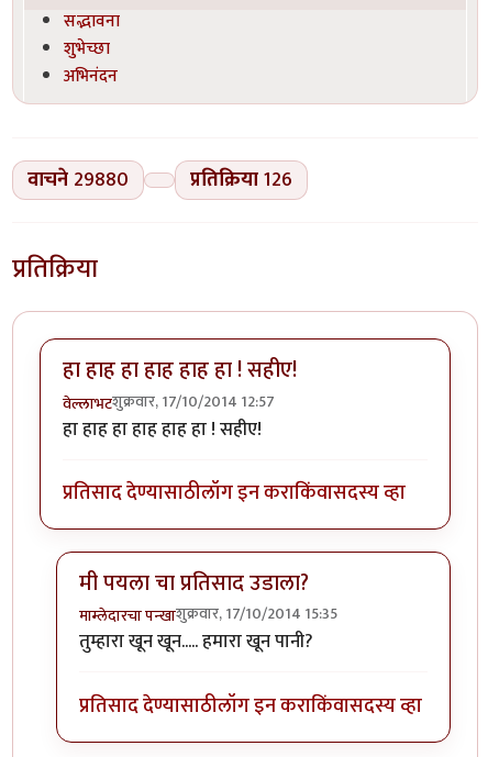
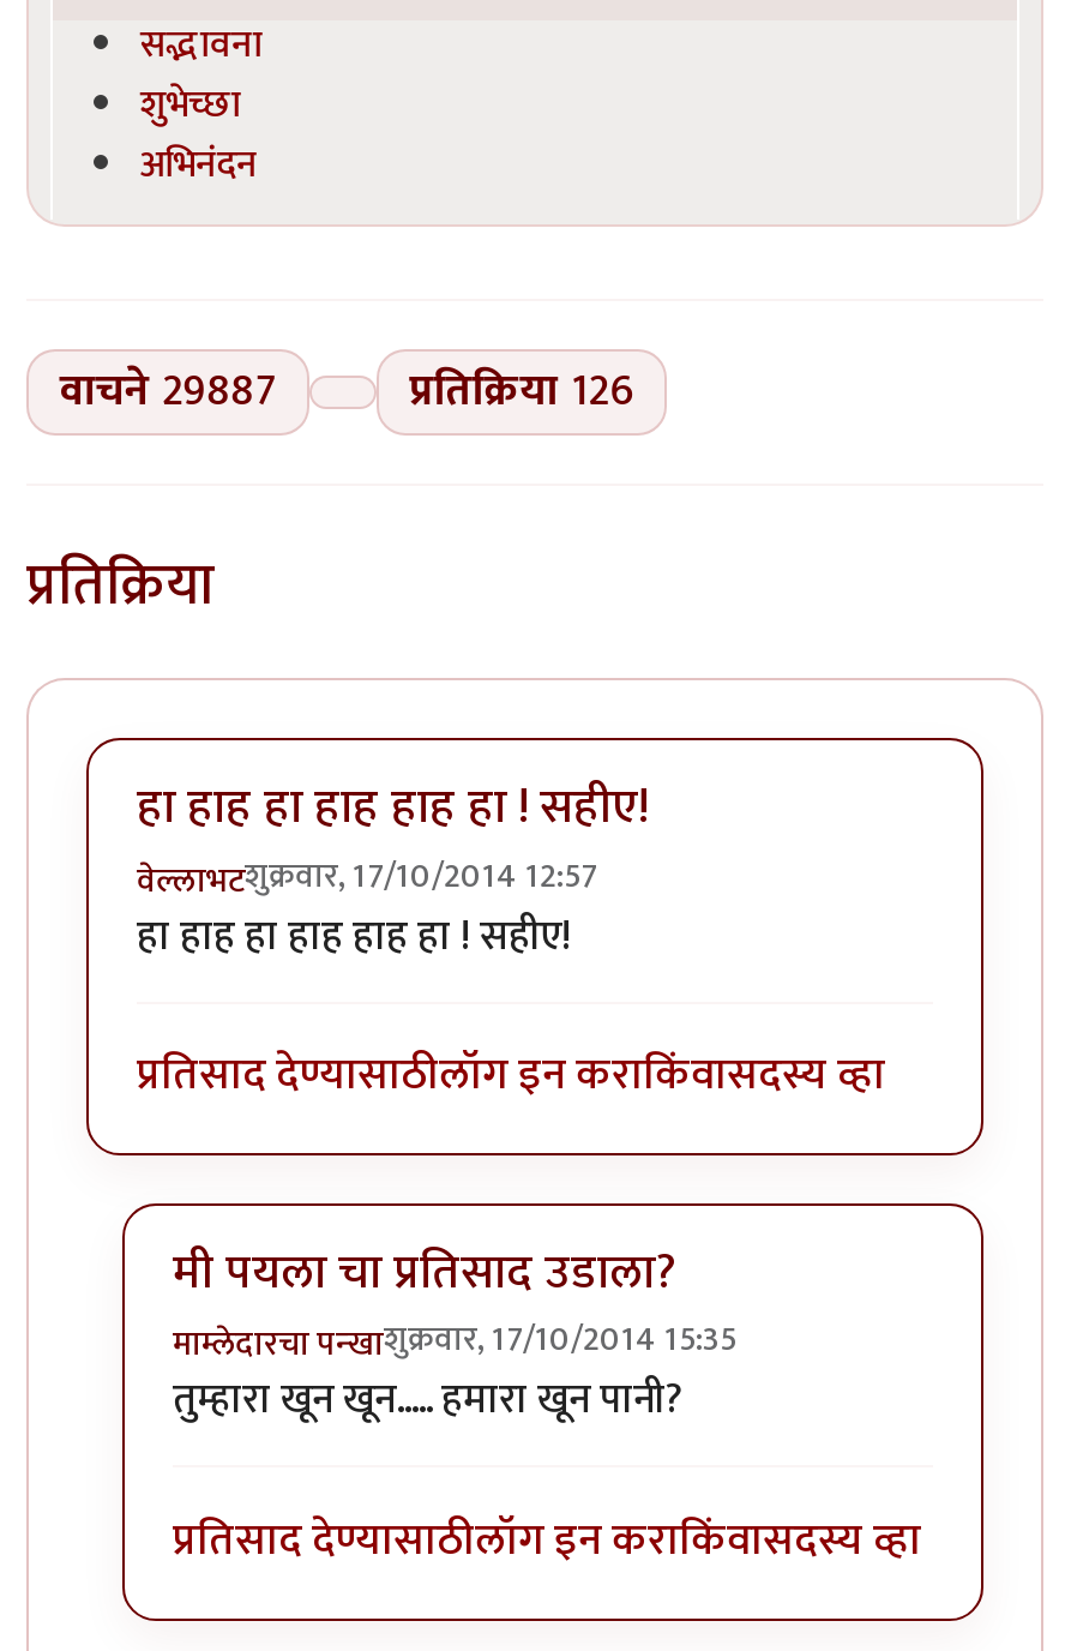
[27,163,293,197] वाचने 29880 प्रतिक्रिया 126 -> [59,355,634,430] वाचने 29887 प्रतिक्रिया 126

